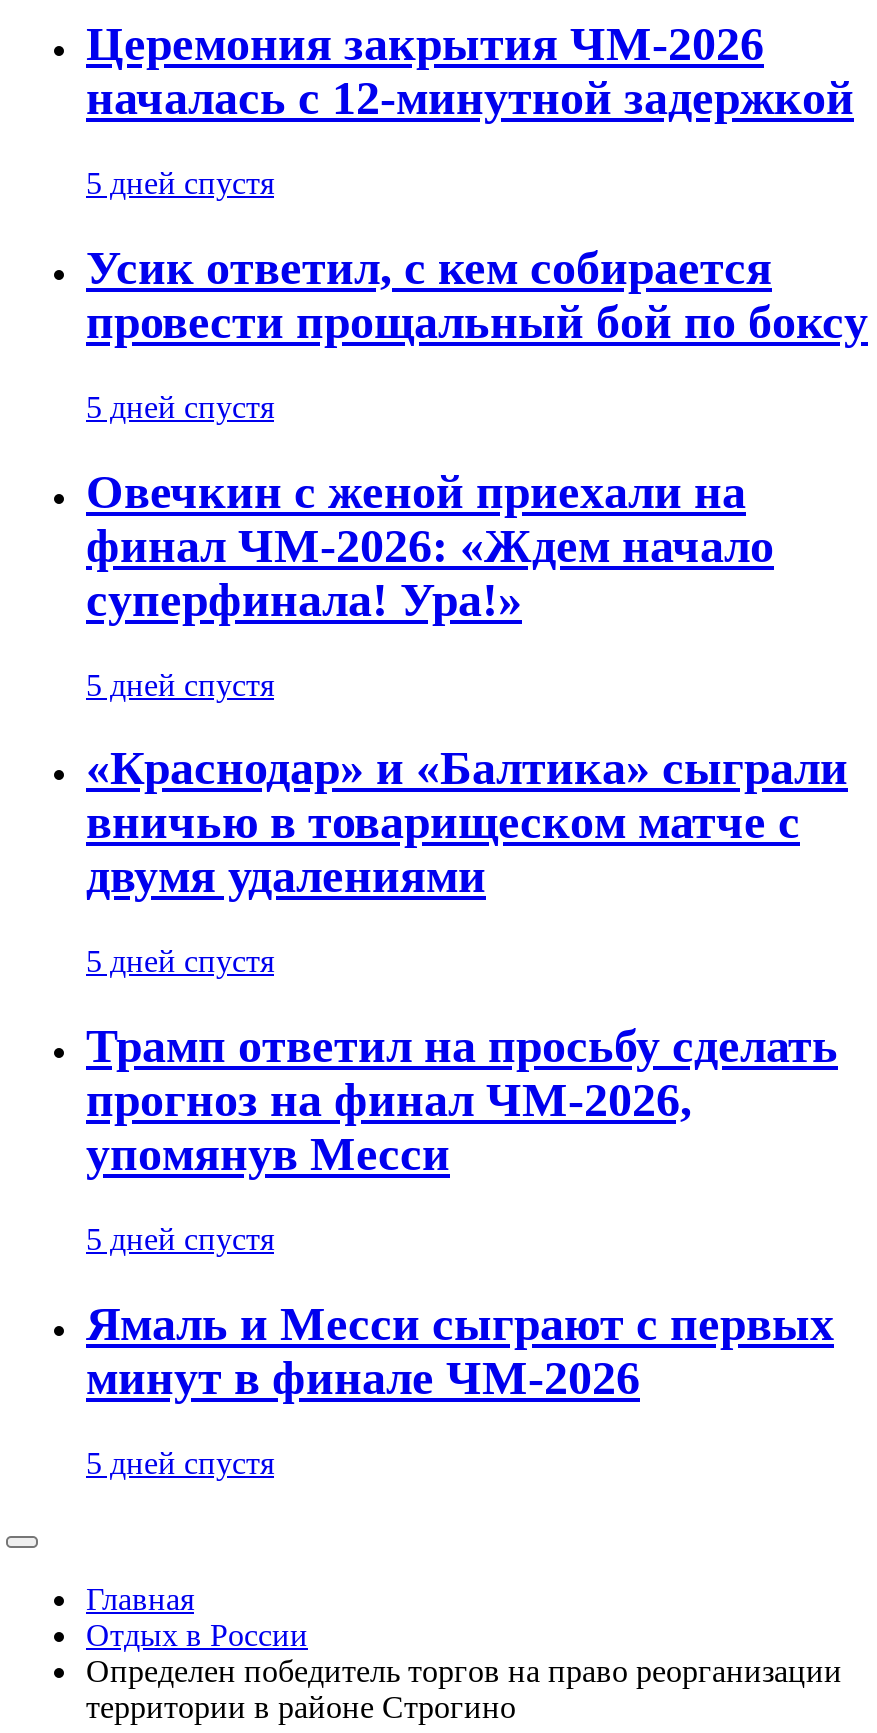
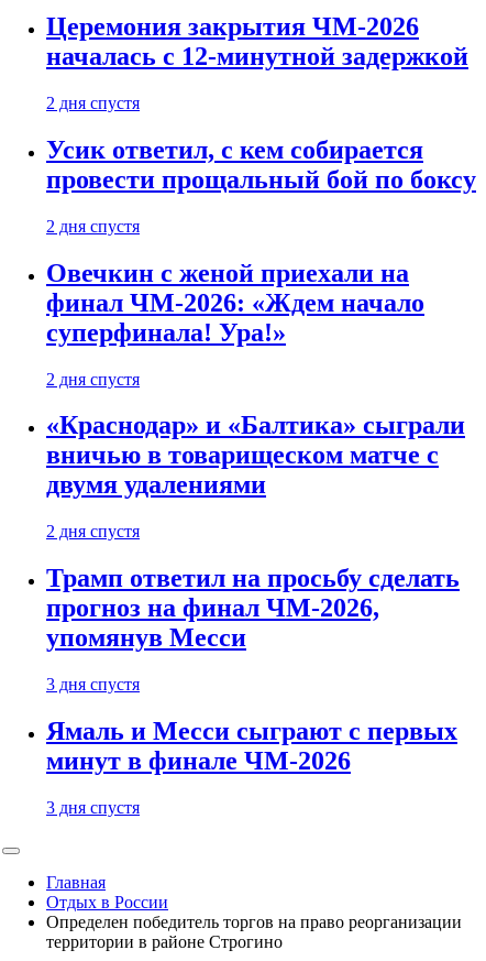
[86,166,274,200] 5 дней спустя -> [46,93,140,112] 2 дня спустя
[86,390,274,424] 5 дней спустя -> [46,217,140,235] 2 дня спустя
[86,667,274,701] 5 дней спустя -> [46,369,140,388] 2 дня спустя
[86,945,274,979] 5 дней спустя -> [46,522,140,541] 2 дня спустя
[86,1222,274,1256] 5 дней спустя -> [46,675,140,694] 3 дня спустя
[86,1446,274,1480] 5 дней спустя -> [46,798,140,817] 3 дня спустя

